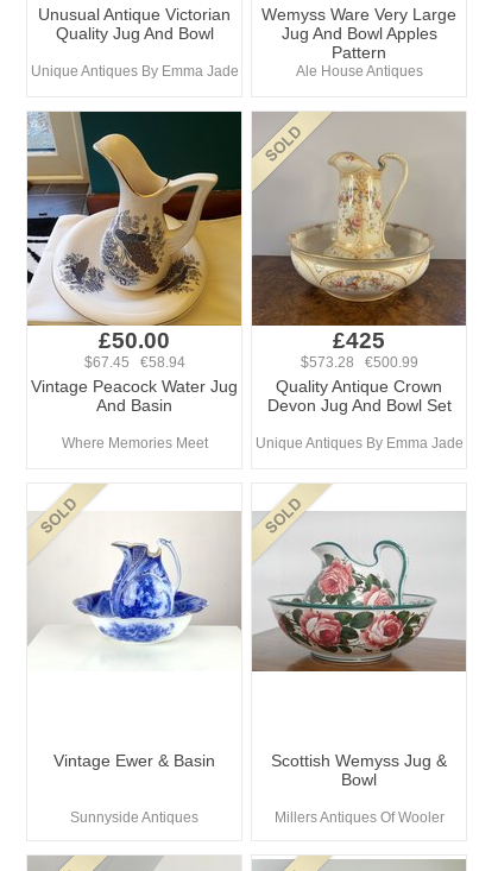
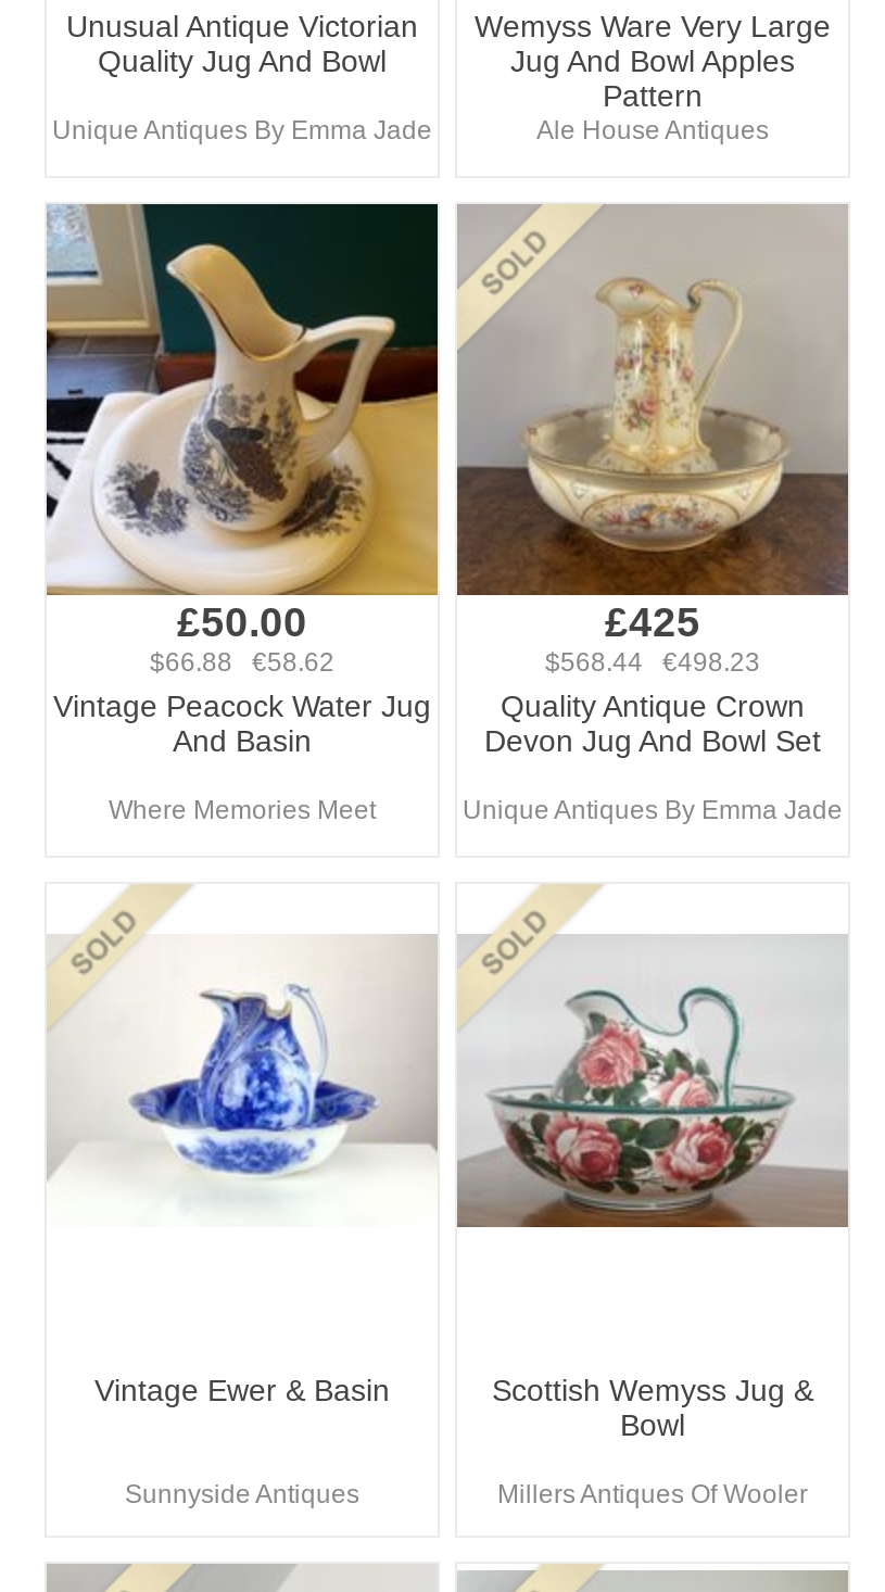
[84,354,185,371] $67.45 €58.94 -> [150,647,334,678] $66.88 €58.62
[300,354,418,371] $573.28 €500.99 -> [545,647,760,678] $568.44 €498.23

